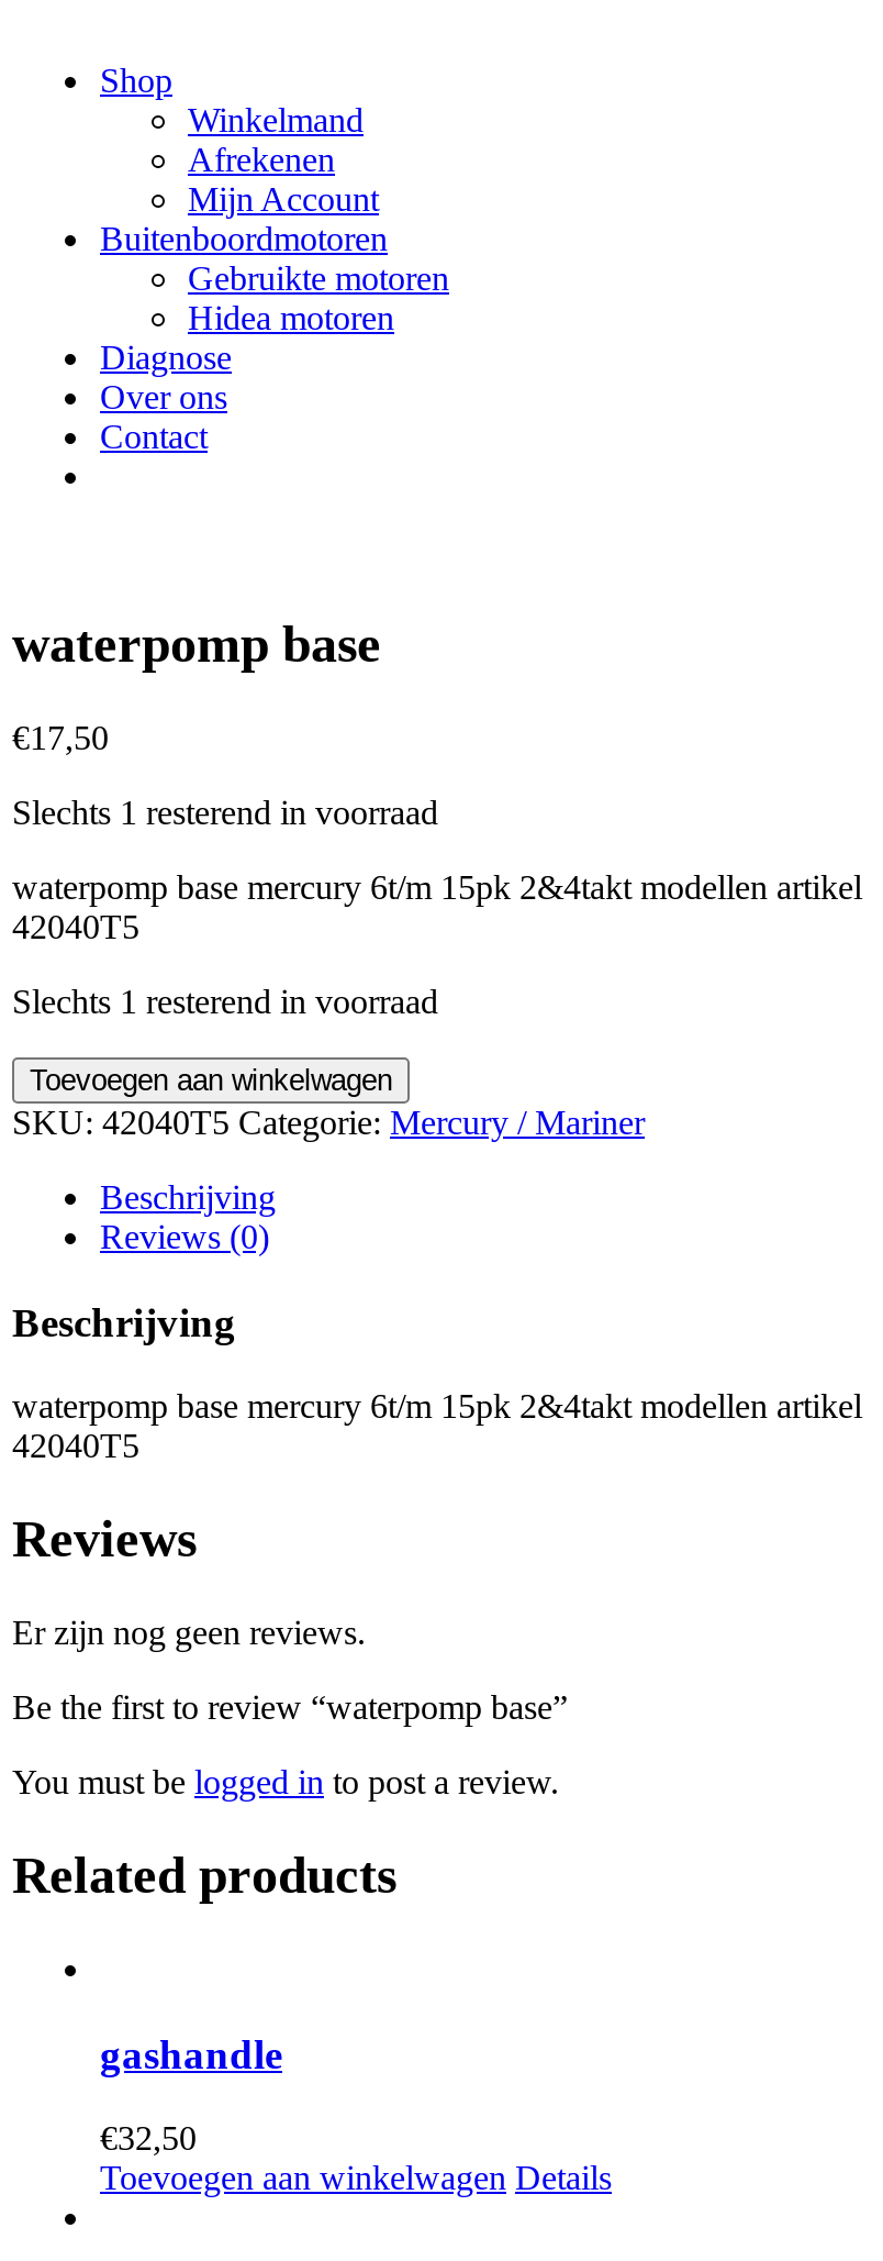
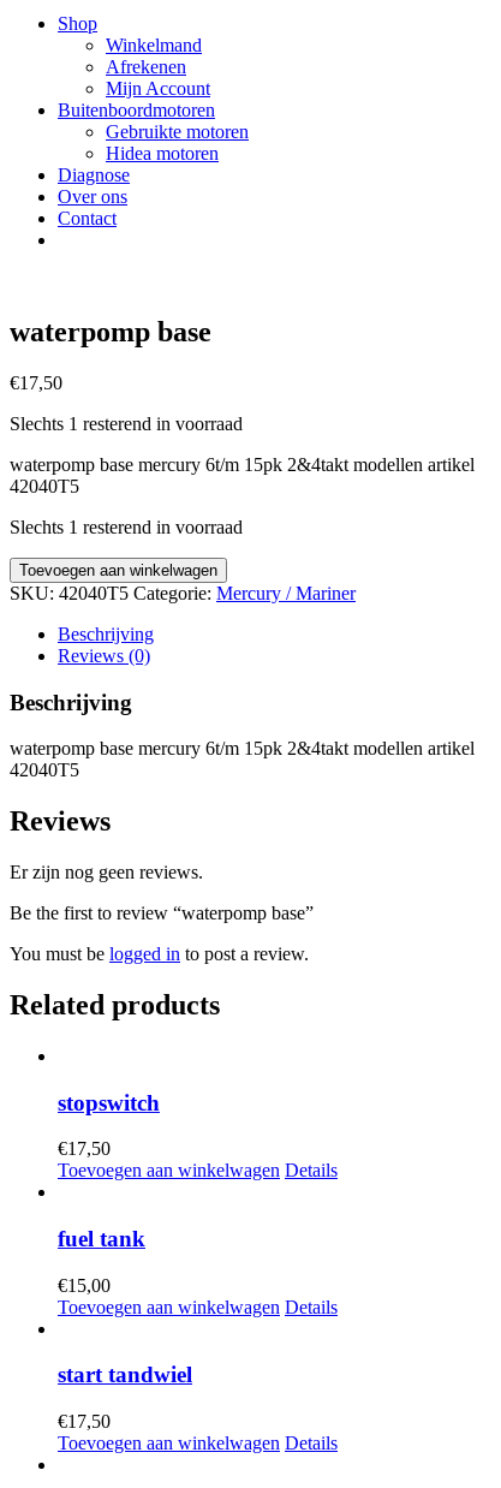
[100,2030,282,2157] gashandle | €32,50 -> [58,1090,338,1432] stopswitch | €17,50 | Toevoegen aan winkelwagen Details | fuel tank | €15,00 | Toevoegen aan winkelwagen Details | start tandwiel | €17,50

